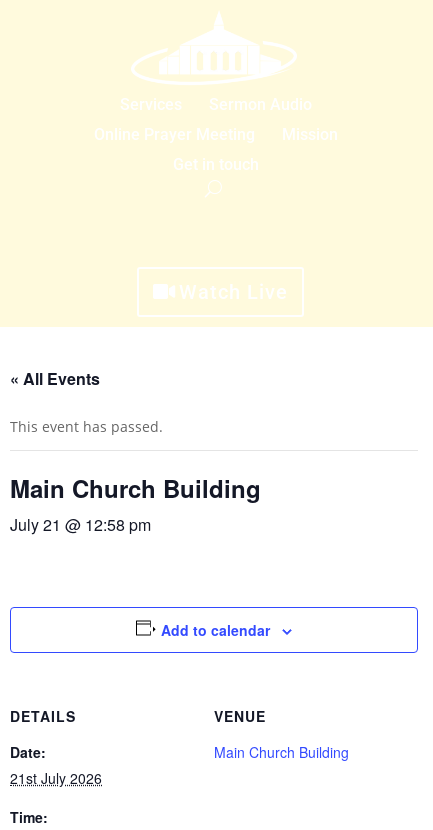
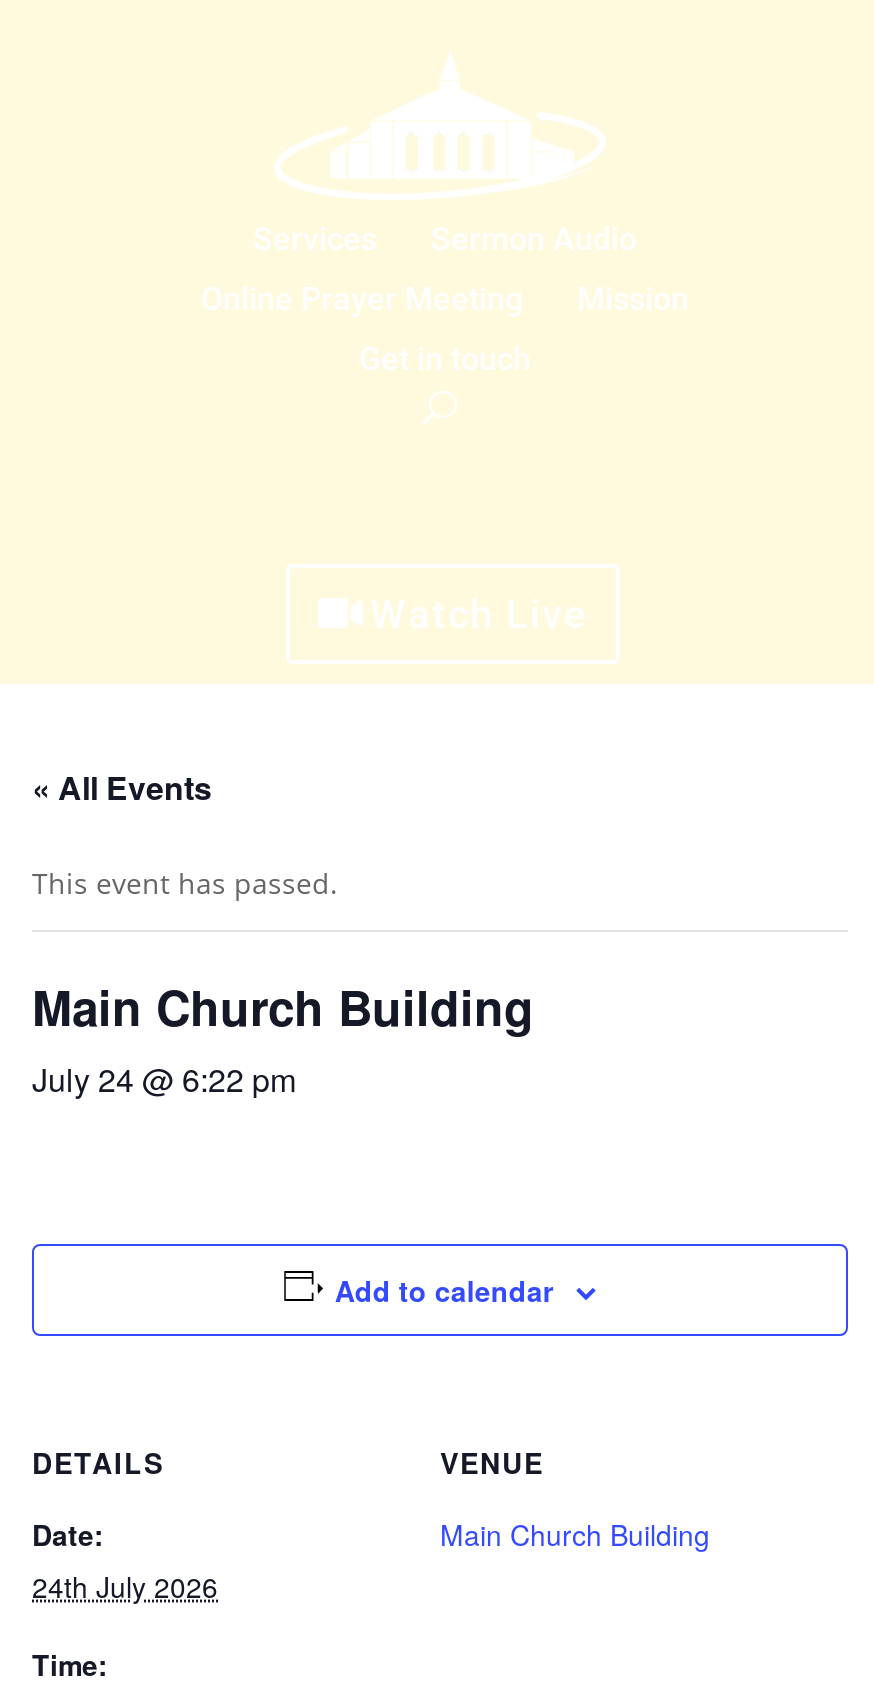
[10,513,151,536] July 21 @ 12:58 pm -> [32,1056,296,1102] July 24 @ 6:22 pm
[10,768,102,788] 21st July 2026 -> [32,1566,218,1606] 24th July 2026

